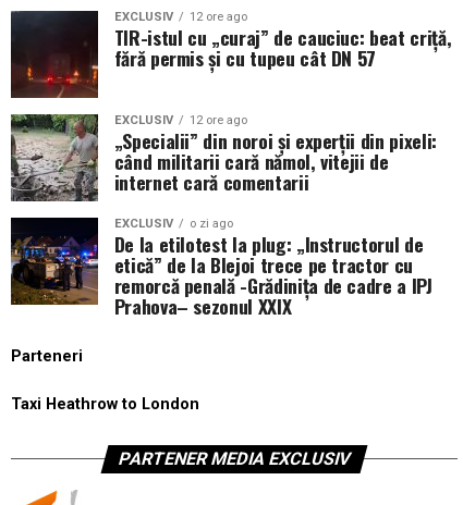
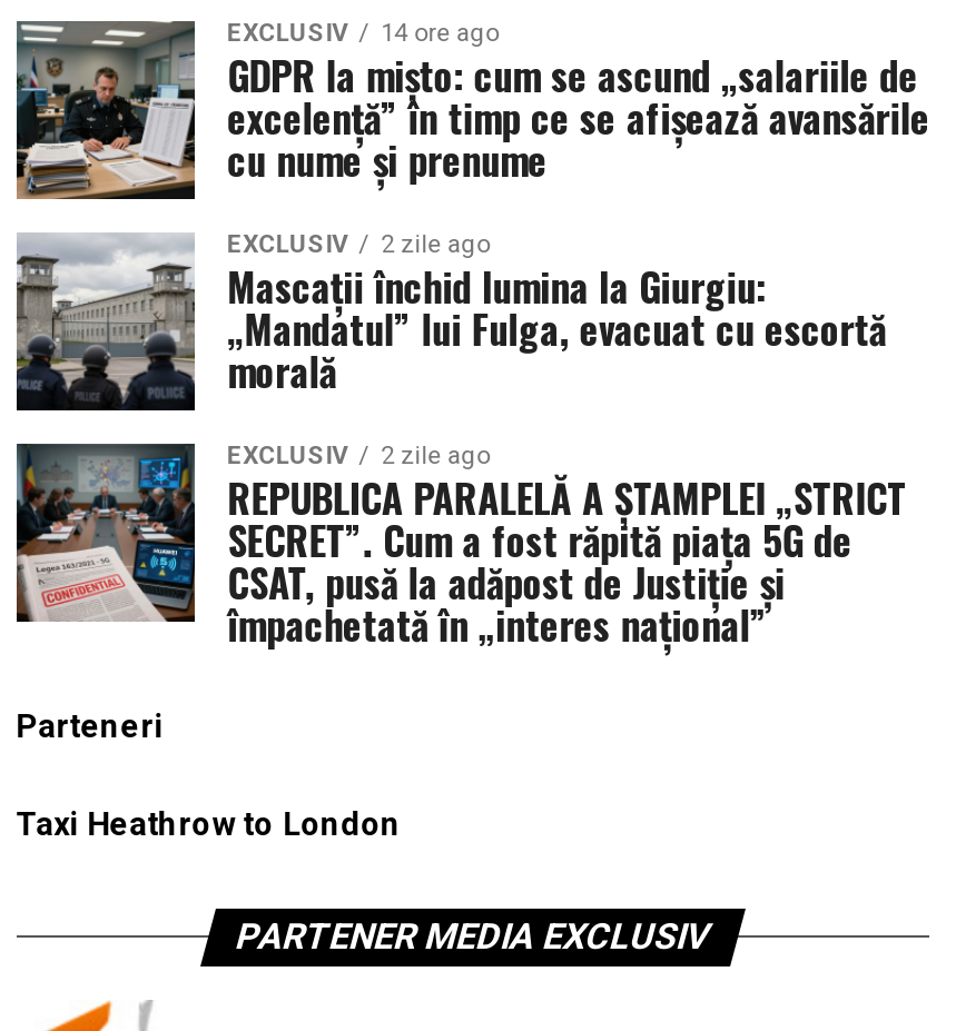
[10,10,451,99] [image] | 12 ore ago | TIR-istul cu „curaj” de cauciuc: beat criță, | fără permis și cu tupeu cât DN 57 -> [14,18,930,201] [image] | 14 ore ago | GDPR la mișto: cum se ascund „salariile de | excelență” în timp ce se afișează avansările | cu nume și prenume
[11,113,437,202] [image] | 12 ore ago | „Specialii” din noroi și experții din pixeli: | când militarii cară nămol, vitejii de | internet cară comentarii -> [17,230,886,410] [image] | 2 zile ago | Mascații închid lumina la Giurgiu: | „Mandatul” lui Fulga, evacuat cu escortă | morală
[10,216,432,320] [image] | o zi ago | De la etilotest la plug: „Instructorul de | etică” de la Blejoi trece pe tractor cu | remorcă penală -Grădinița de cadre a IPJ | Prahova– sezonul XXIX -> [14,441,906,652] [image] | 2 zile ago | REPUBLICA PARALELĂ A ȘTAMPLEI „STRICT | SECRET”. Cum a fost răpită piața 5G de | CSAT, pusă la adăpost de Justiție și | împachetată în „interes național”

